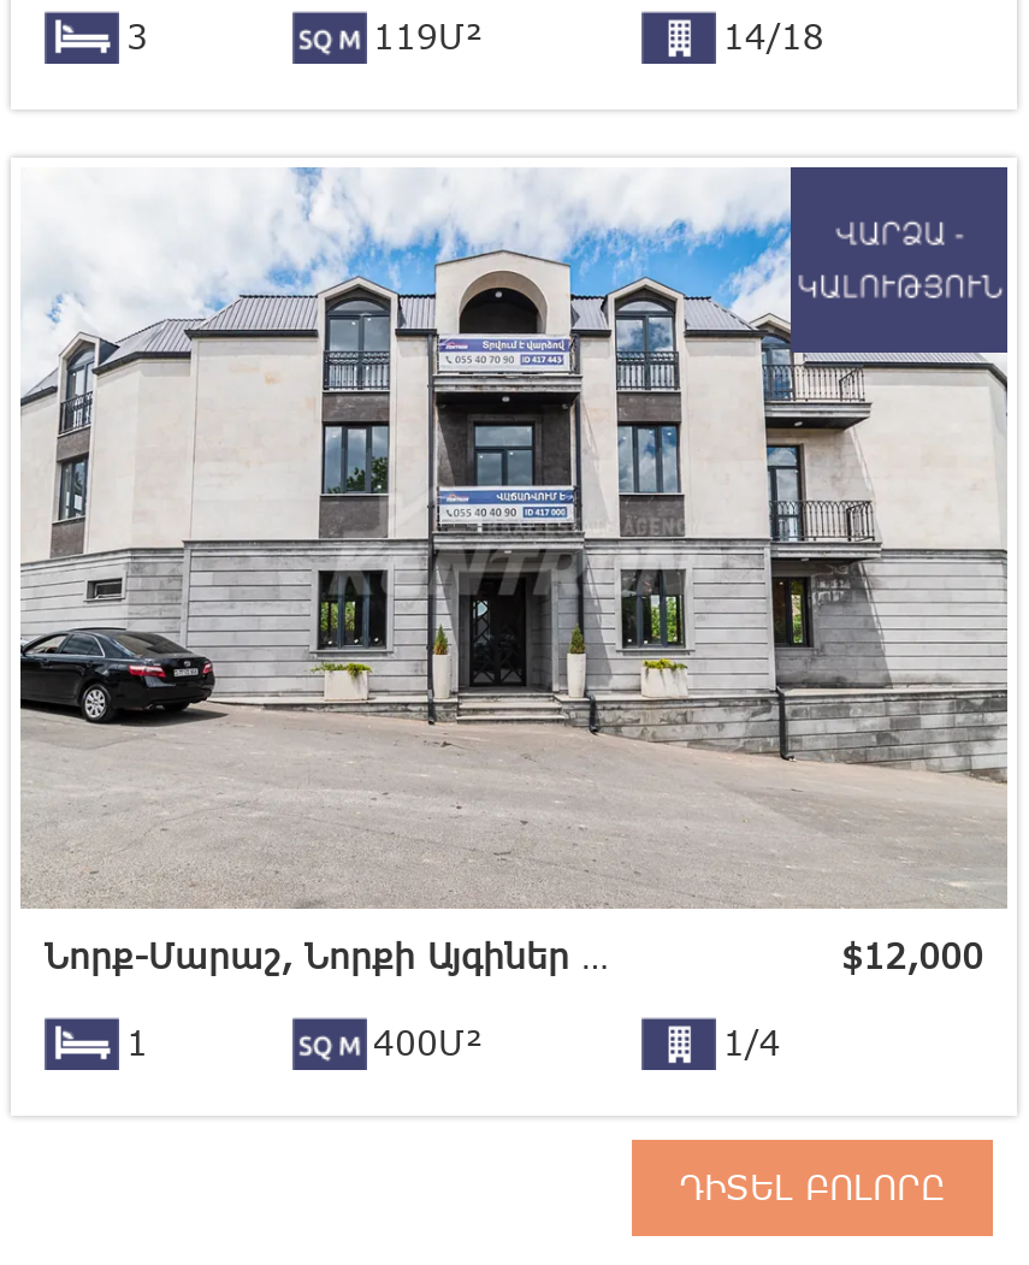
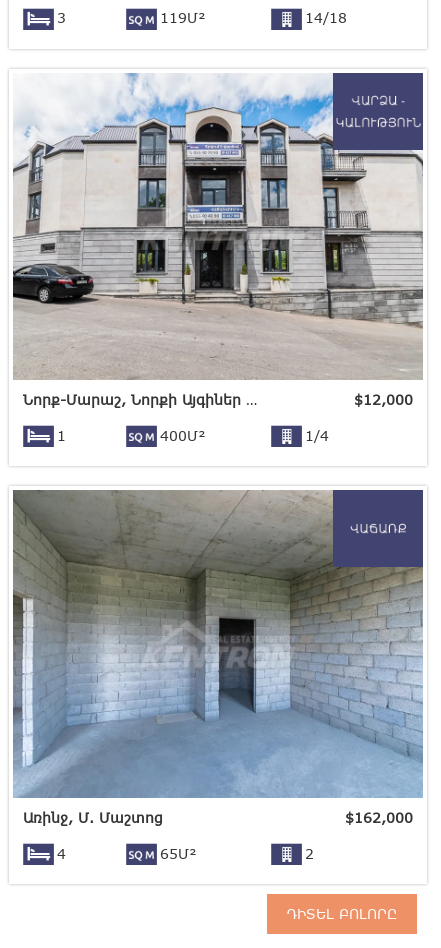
none -> [12,489,423,862] [image] | Առինջ, Մ. Մաշտոց | $162,000 | 4 | 65Մ² | 2

